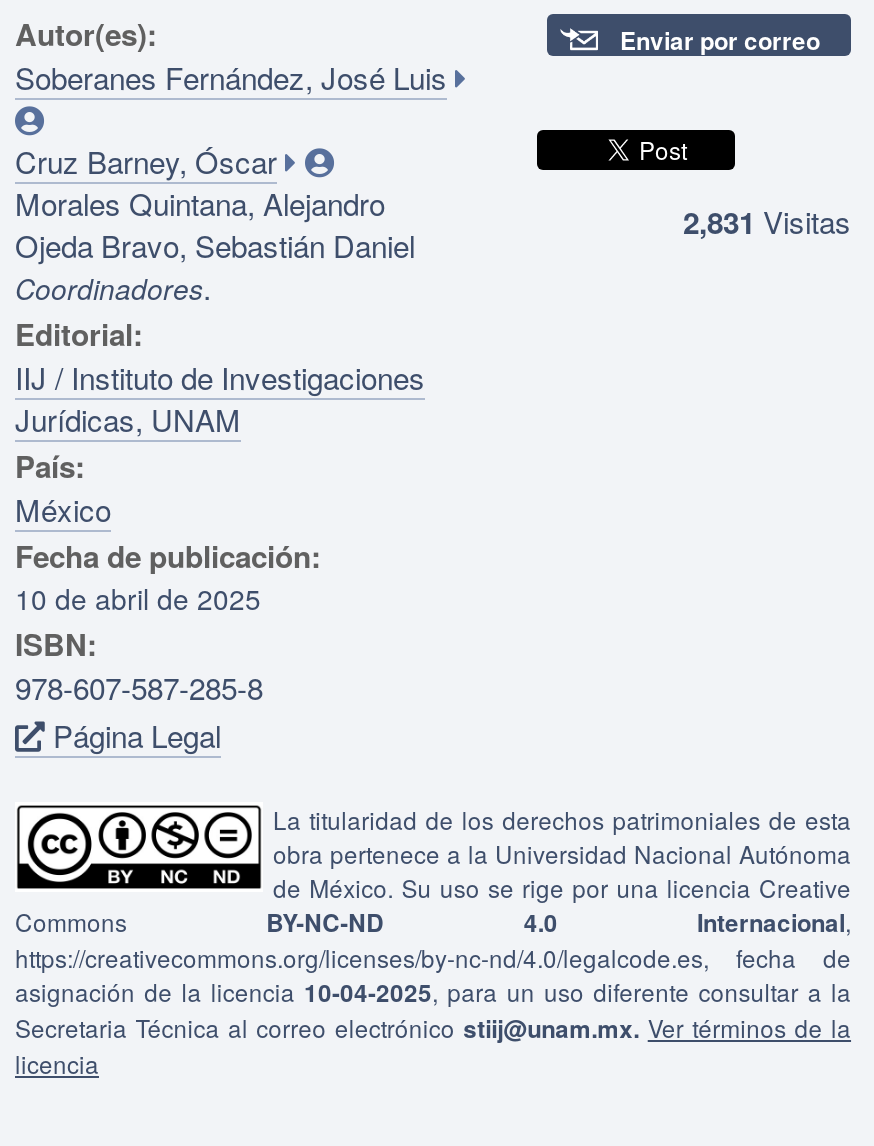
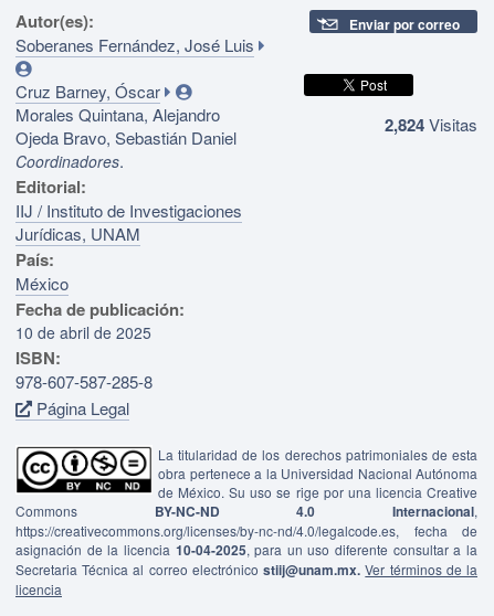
[683,199,851,243] 2,831 Visitas -> [385,112,477,136] 2,824 Visitas

